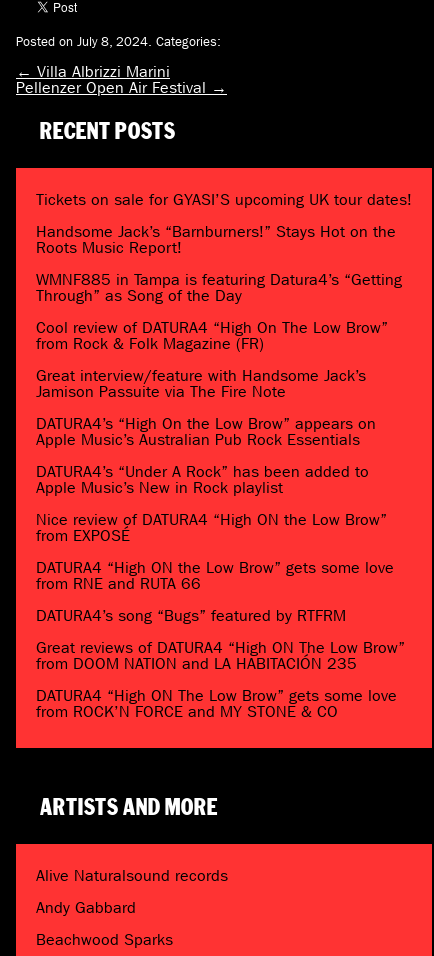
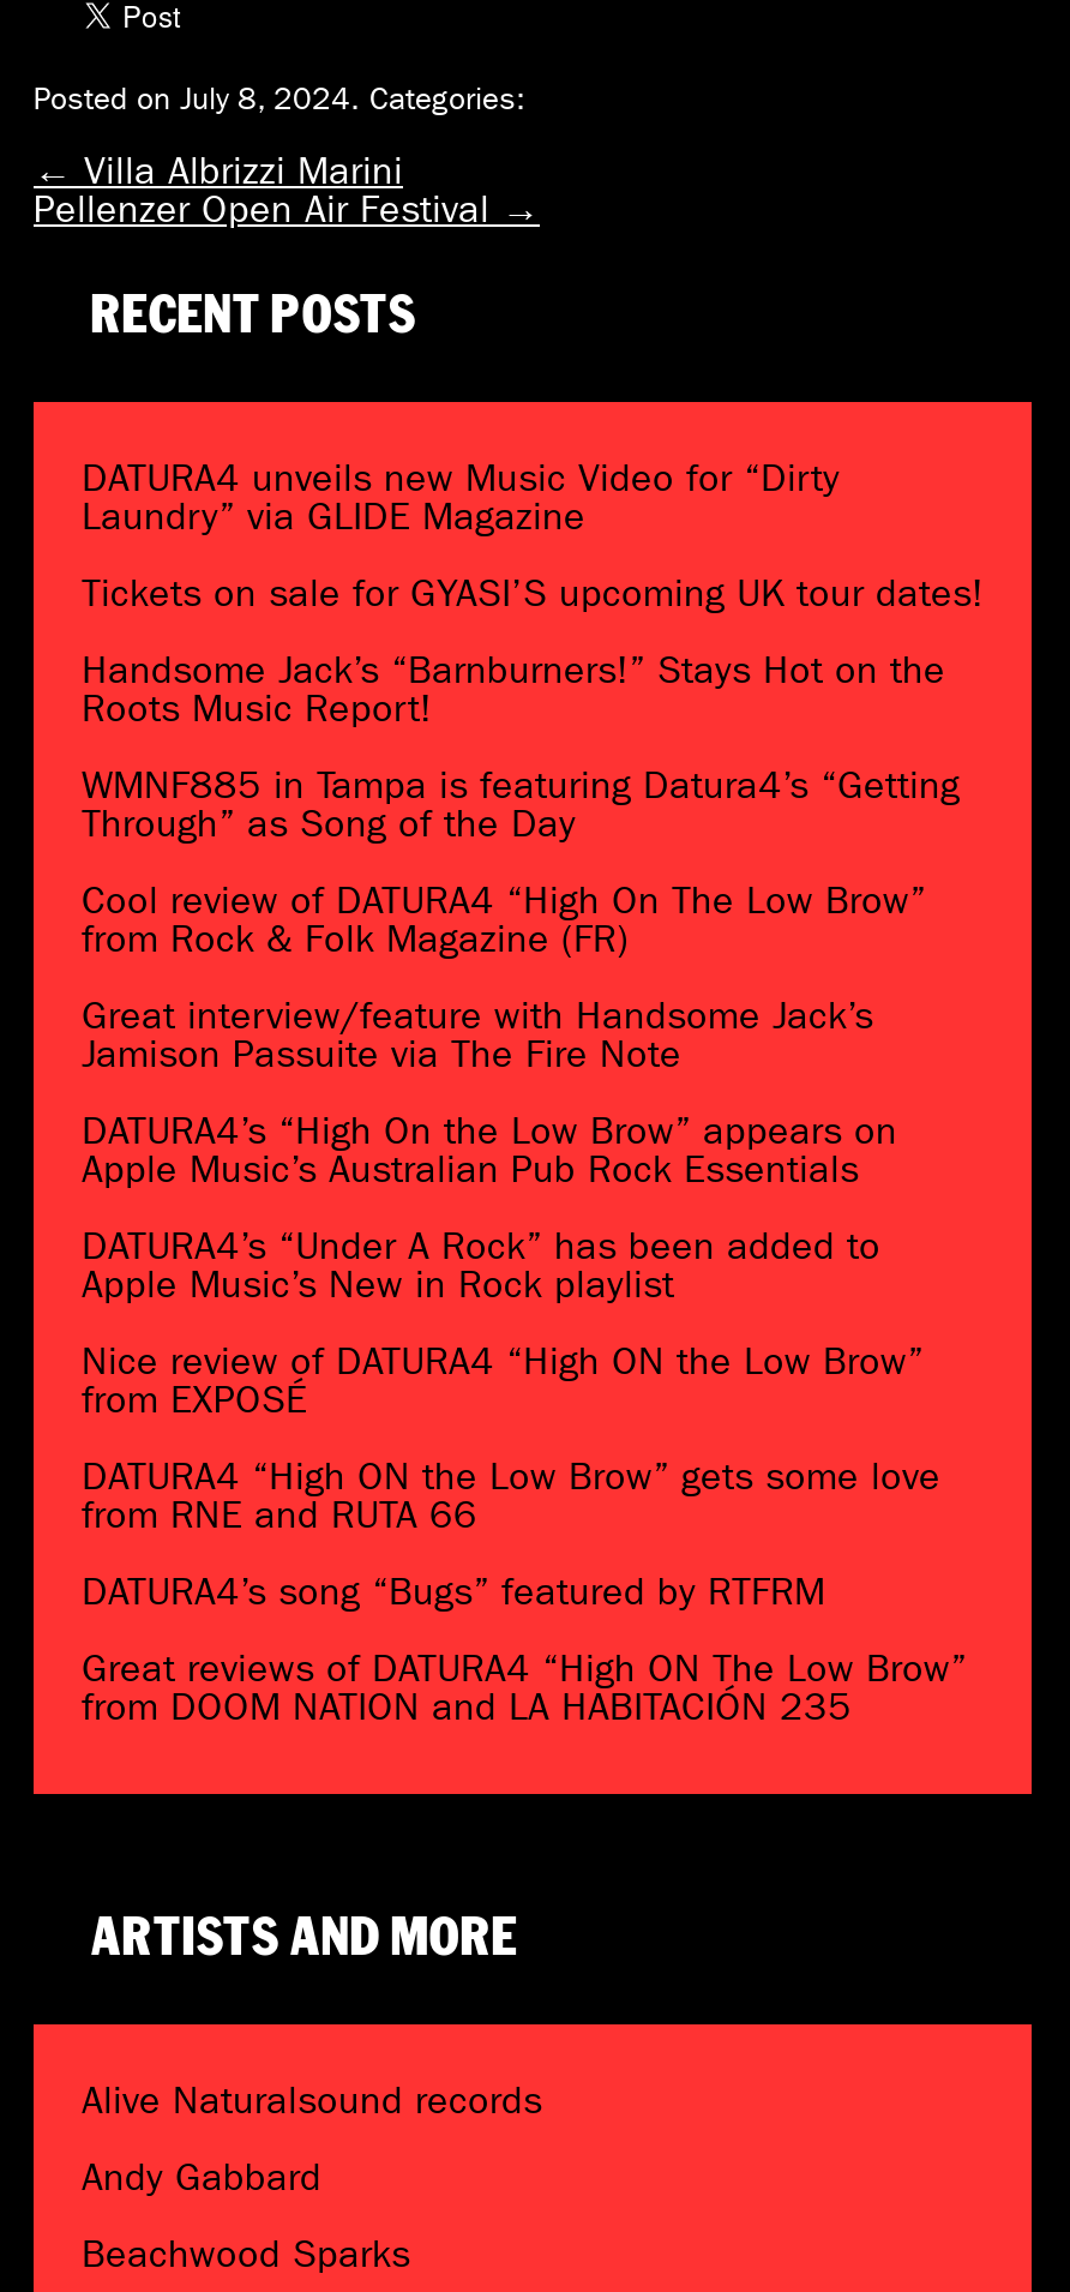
none -> [82,454,840,538] DATURA4 unveils new Music Video for “Dirty | Laundry” via GLIDE Magazine
moved [36,190,412,673] -> [82,569,984,1728]: Tickets on sale for GYASI’S upcoming UK tour dates! | Handsome Jack’s “Barnburners!” Stays Hot on the | Roots Music Report! | ... | Great reviews of DATURA4 “High ON The Low Brow” | from DOOM NATION and LA HABITACIÓN 235
[36,686,397,721] DATURA4 “High ON The Low Brow” gets some love | from ROCK’N FORCE and MY STONE & CO -> none

